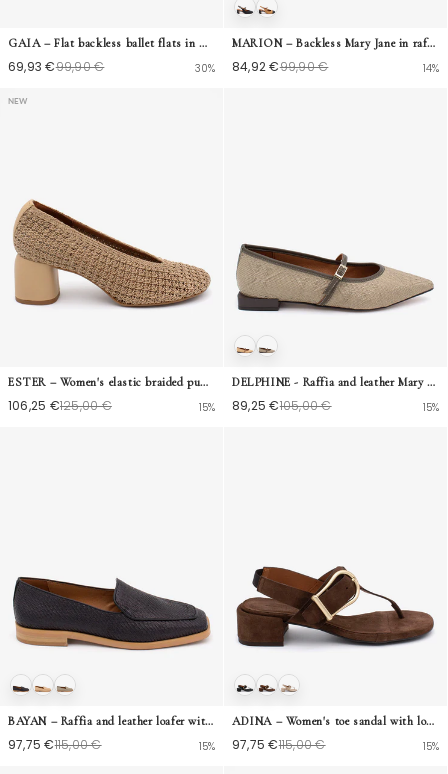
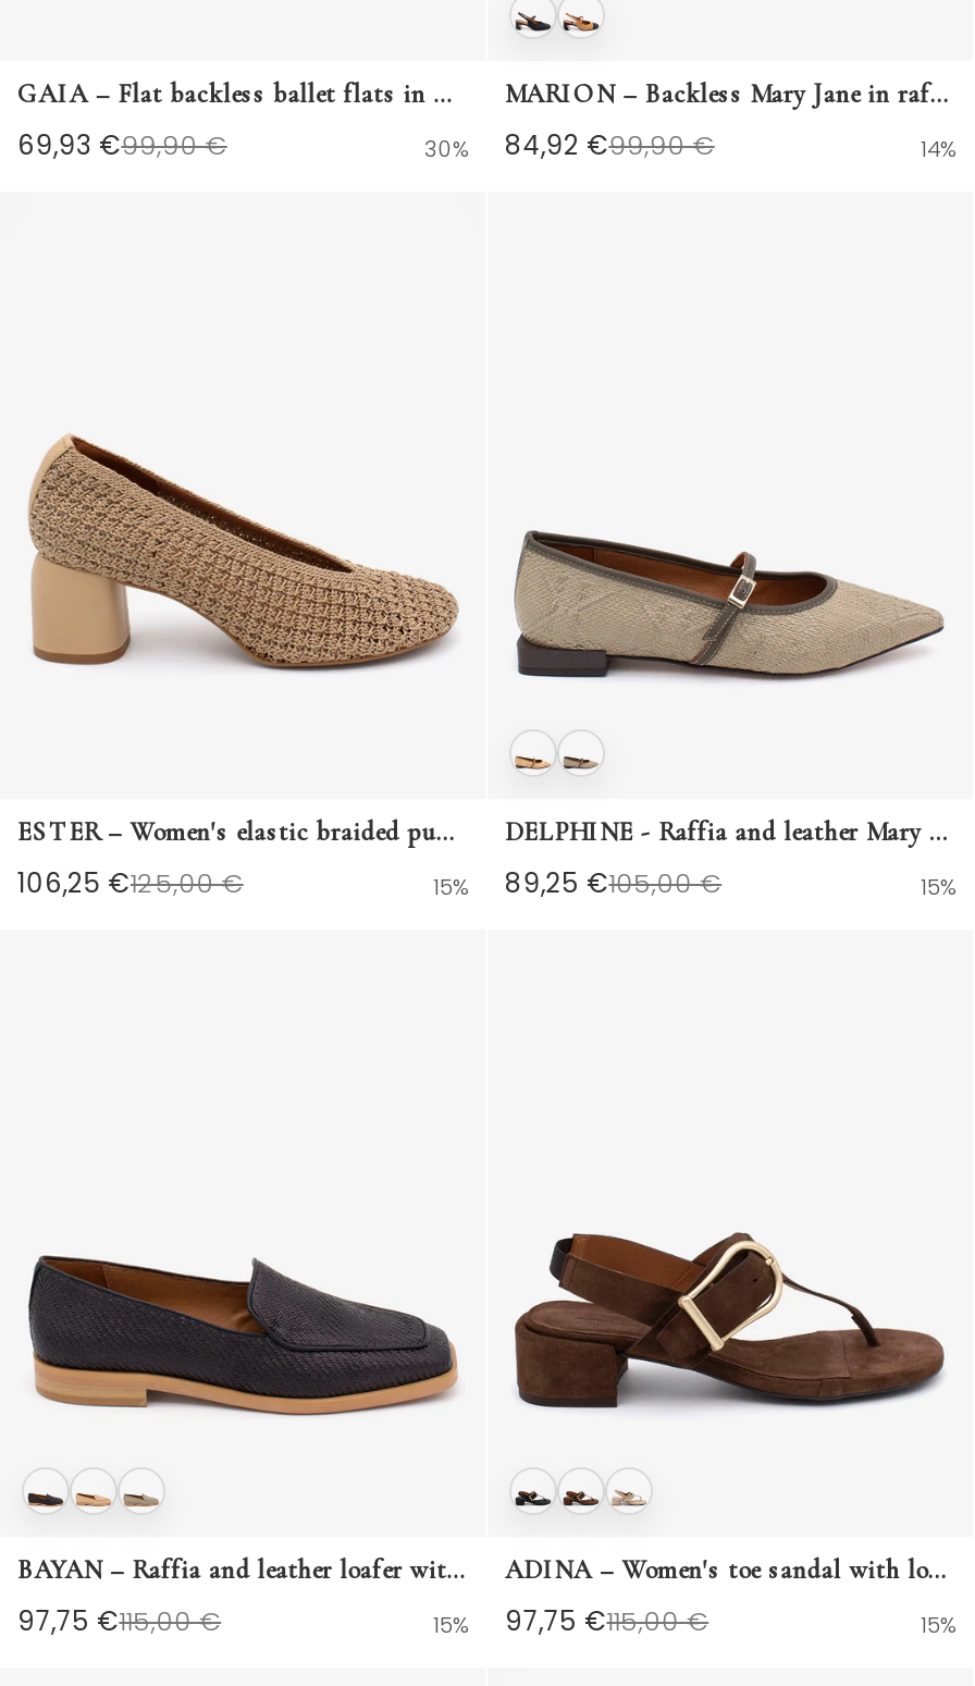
[8,95,28,106] NEW -> none

